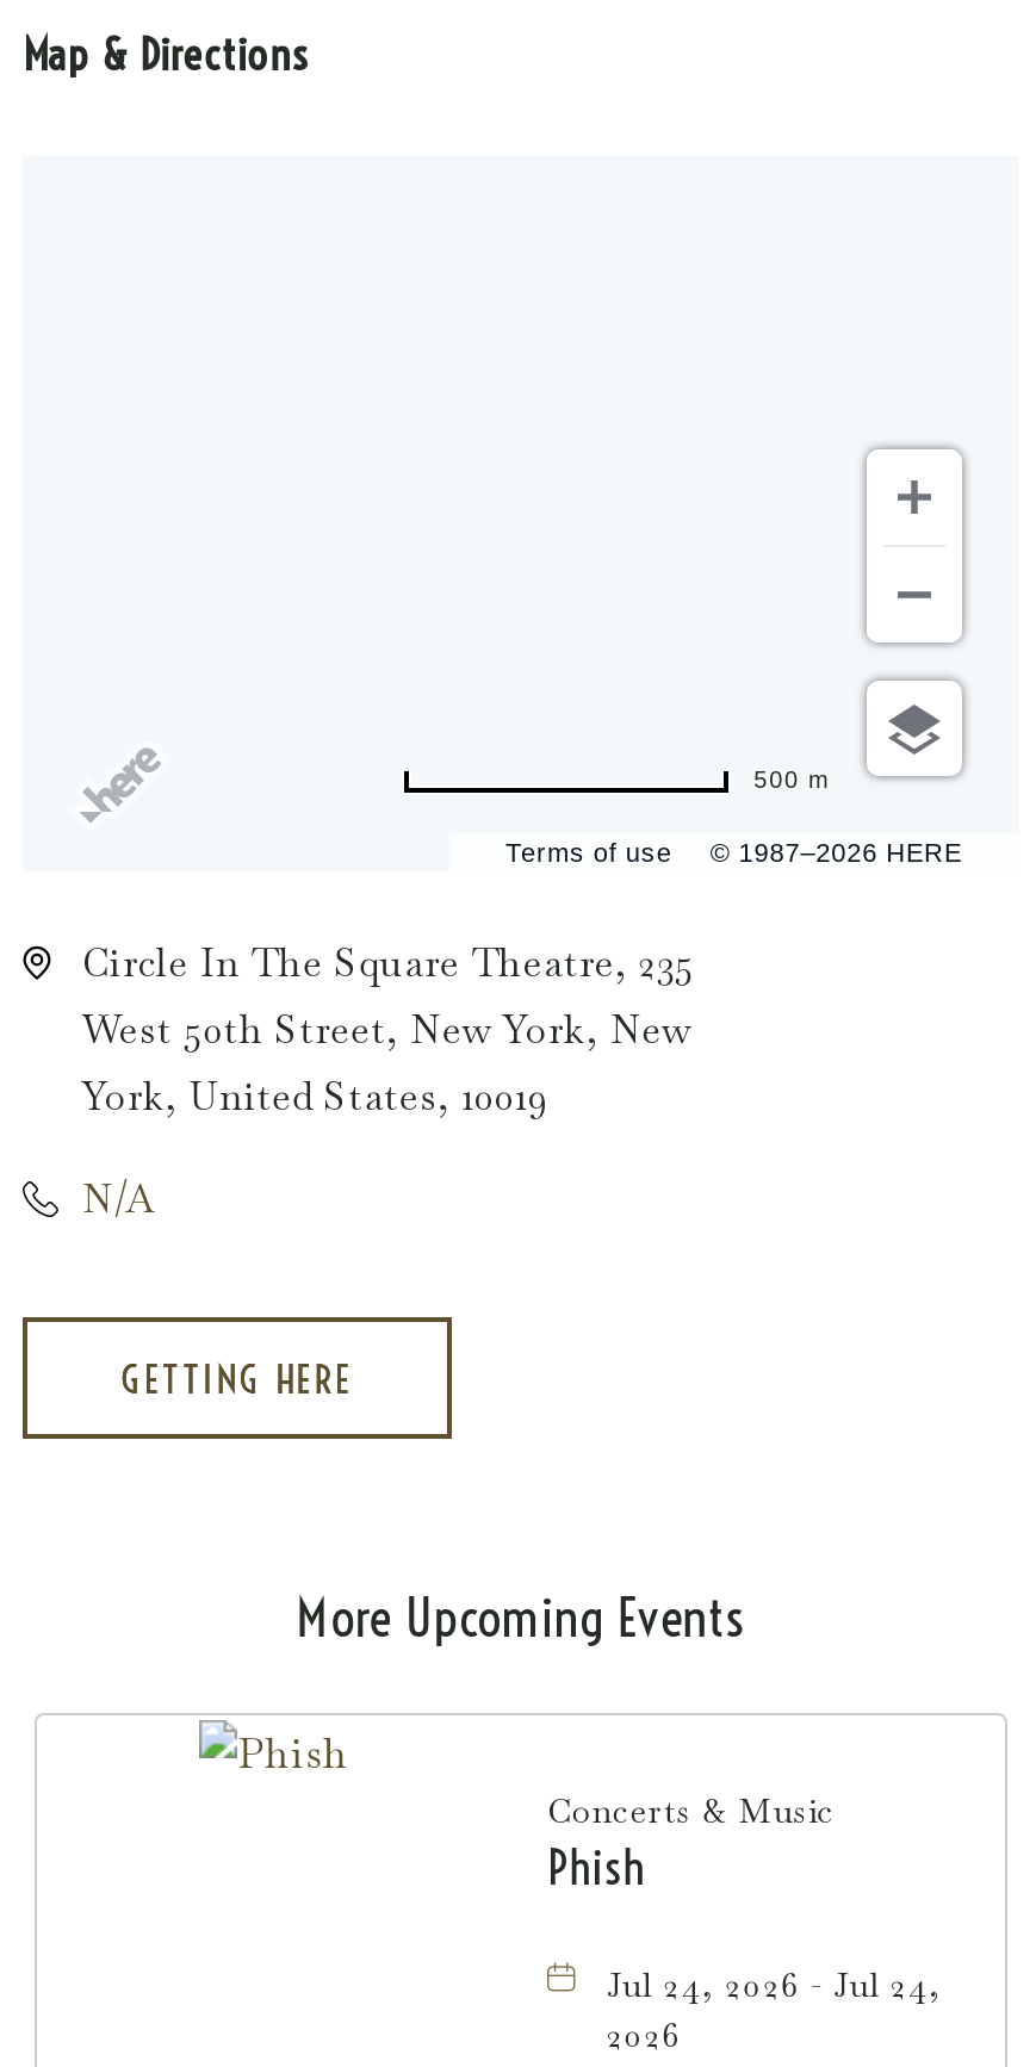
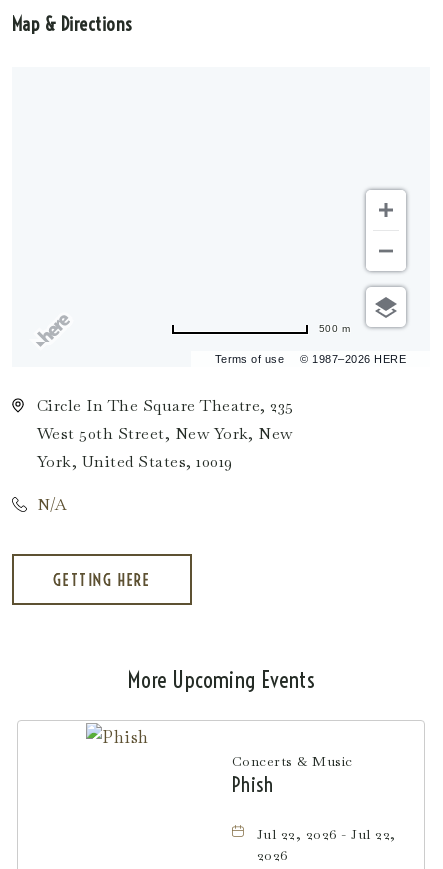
[607,1963,942,2006] Jul 24, 2026 - Jul 24, -> [257,825,395,843] Jul 22, 2026 - Jul 22,

